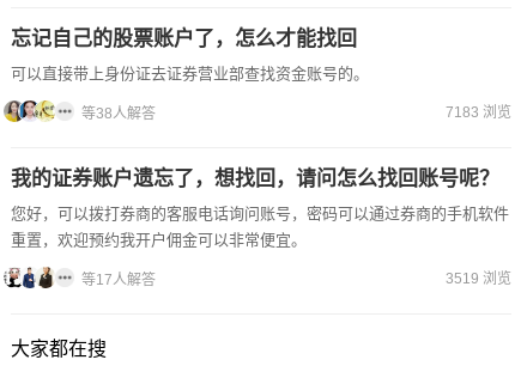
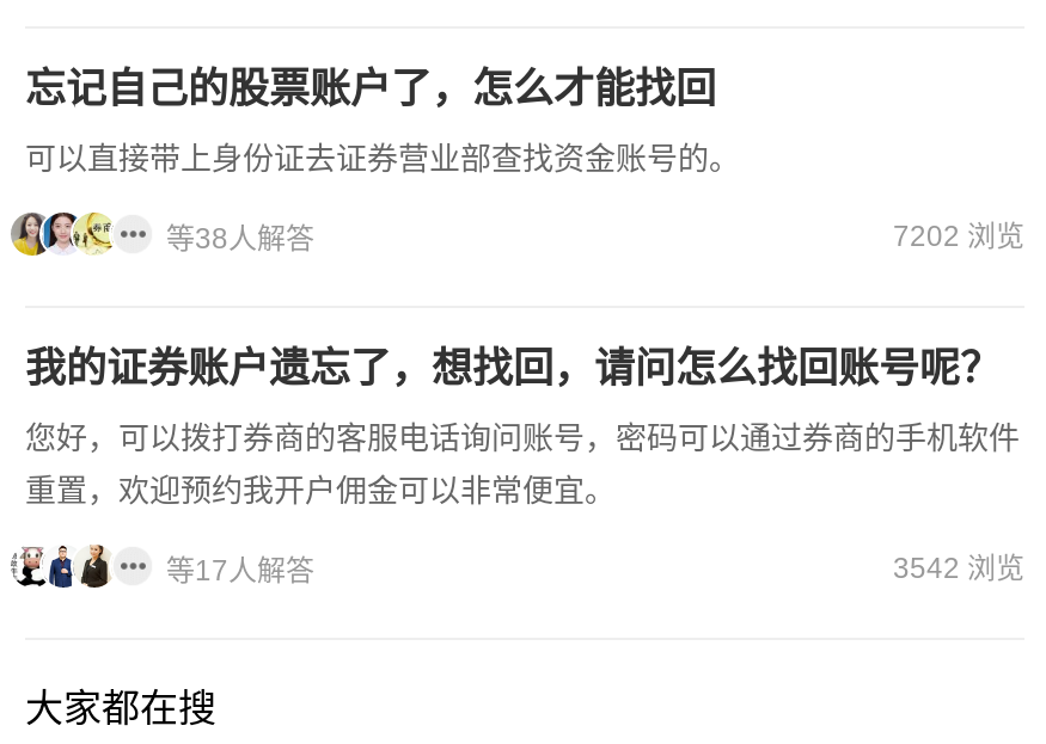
[446,104,511,121] 7183 浏览 -> [893,220,1024,253] 7202 浏览
[446,270,511,287] 3519 浏览 -> [893,552,1024,585] 3542 浏览

